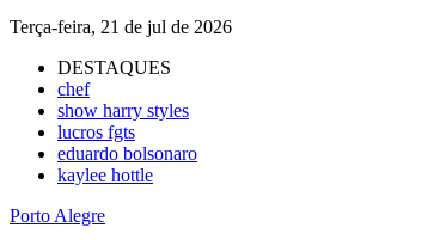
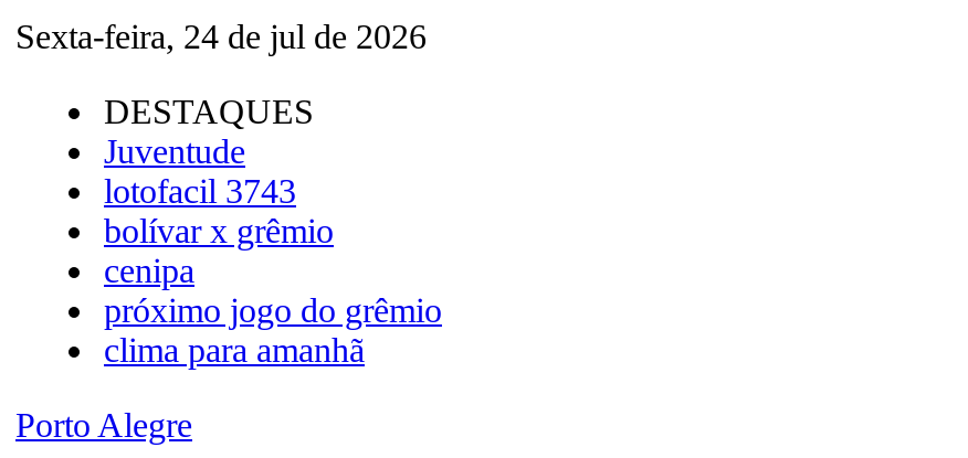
[10,17,232,37] Terça-feira, 21 de jul de 2026 -> [15,18,427,55] Sexta-feira, 24 de jul de 2026
[57,79,197,185] chef | show harry styles | lucros fgts | eduardo bolsonaro | kaylee hottle -> [104,132,442,369] Juventude | lotofacil 3743 | bolívar x grêmio | cenipa | próximo jogo do grêmio | clima para amanhã

